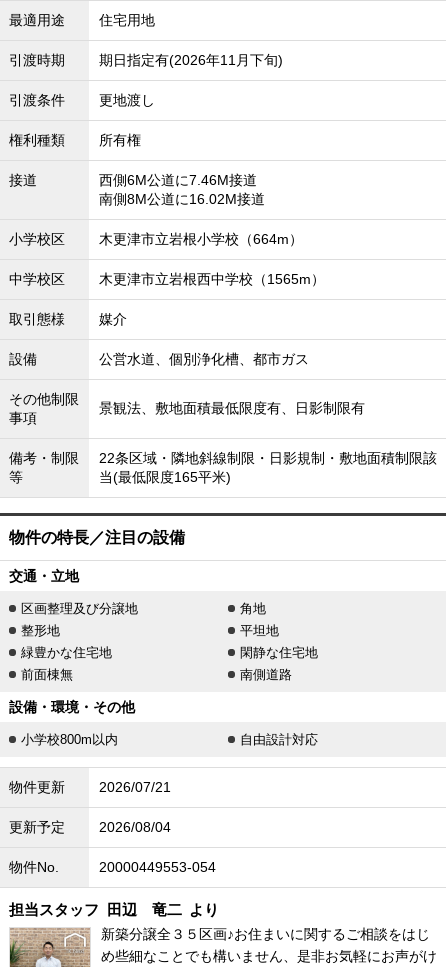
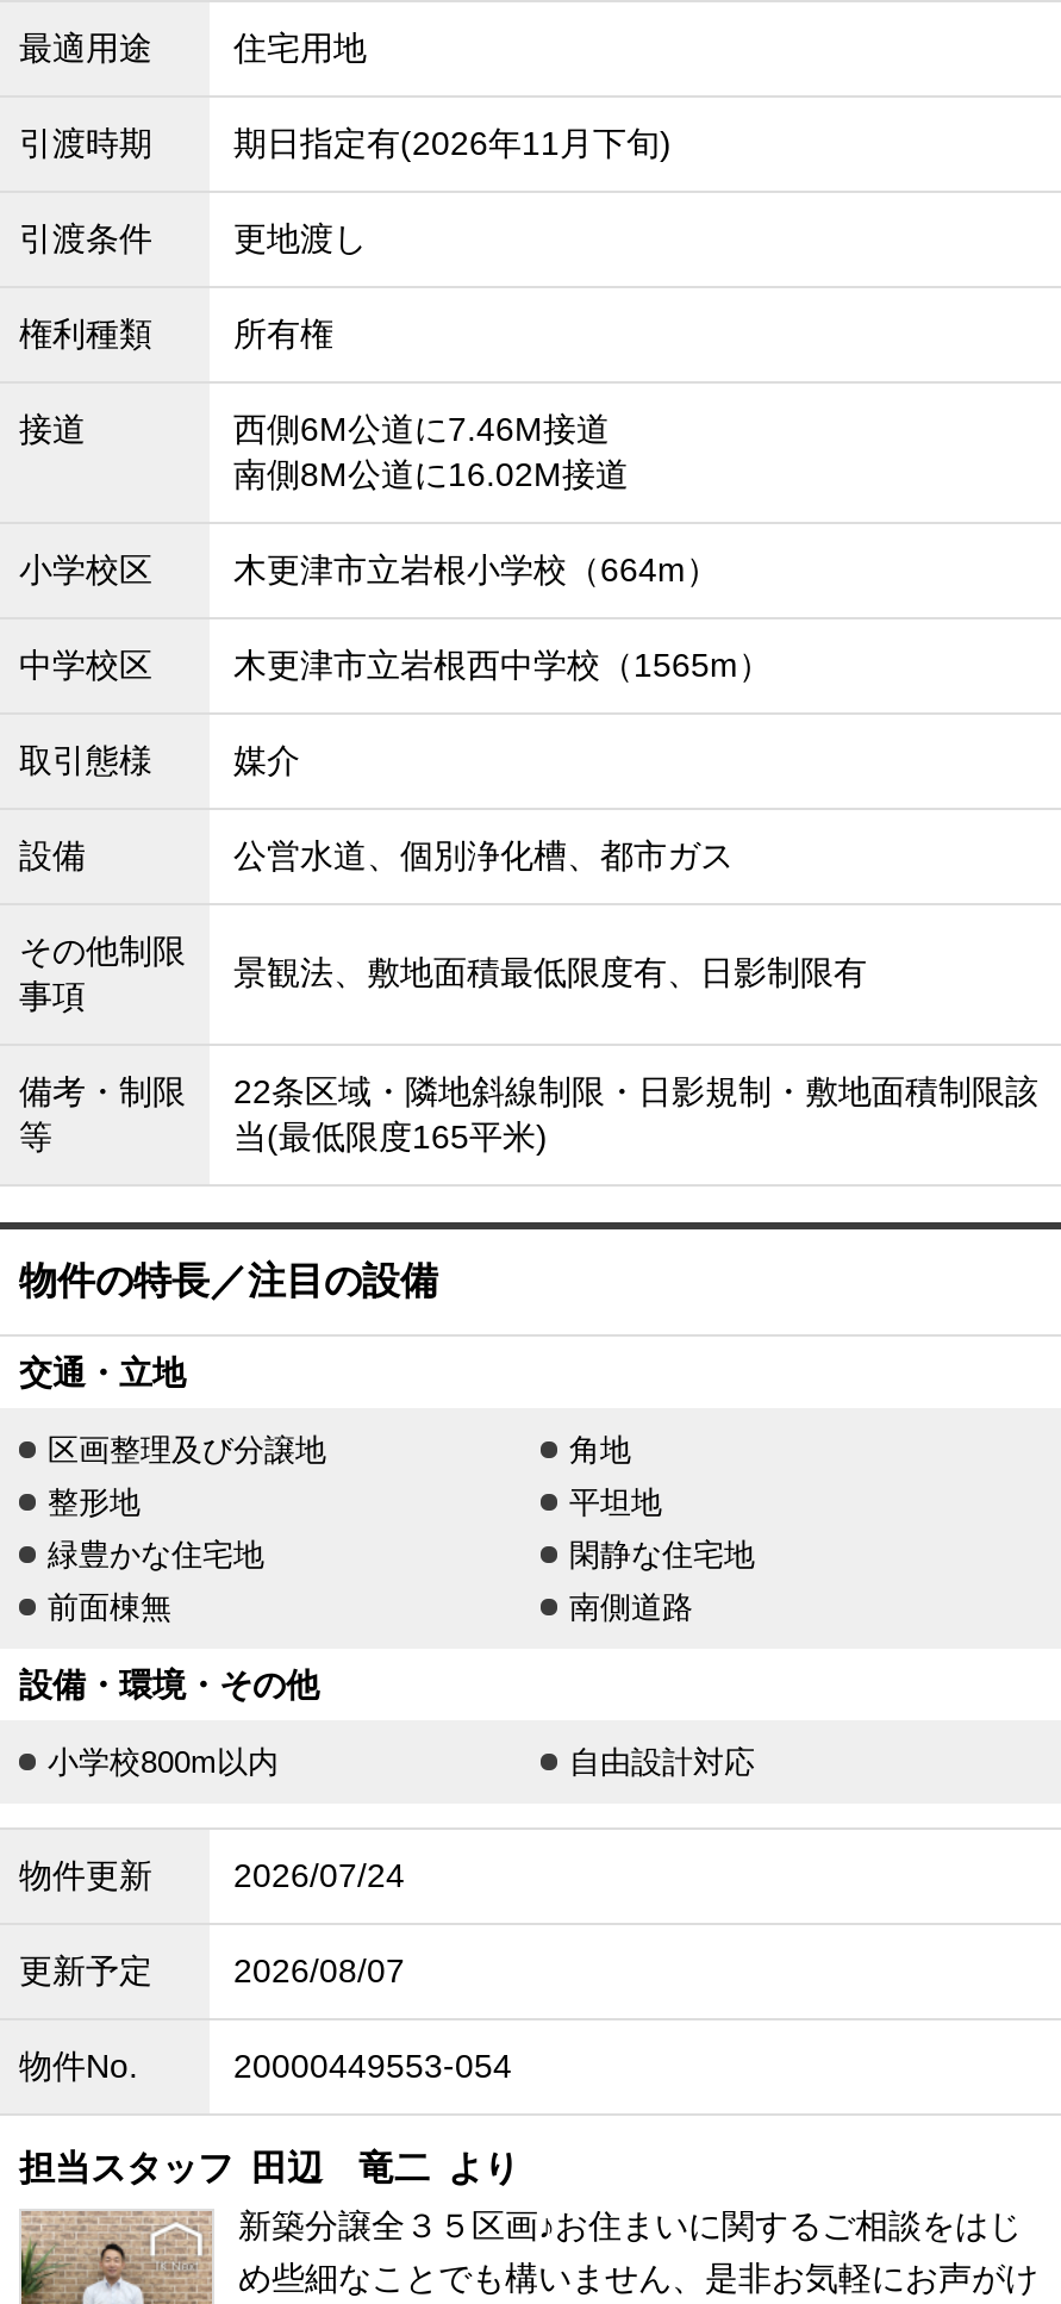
[99,779,171,795] 2026/07/21 -> [233,1856,405,1894] 2026/07/24
[99,819,171,835] 2026/08/04 -> [233,1951,405,1989] 2026/08/07

